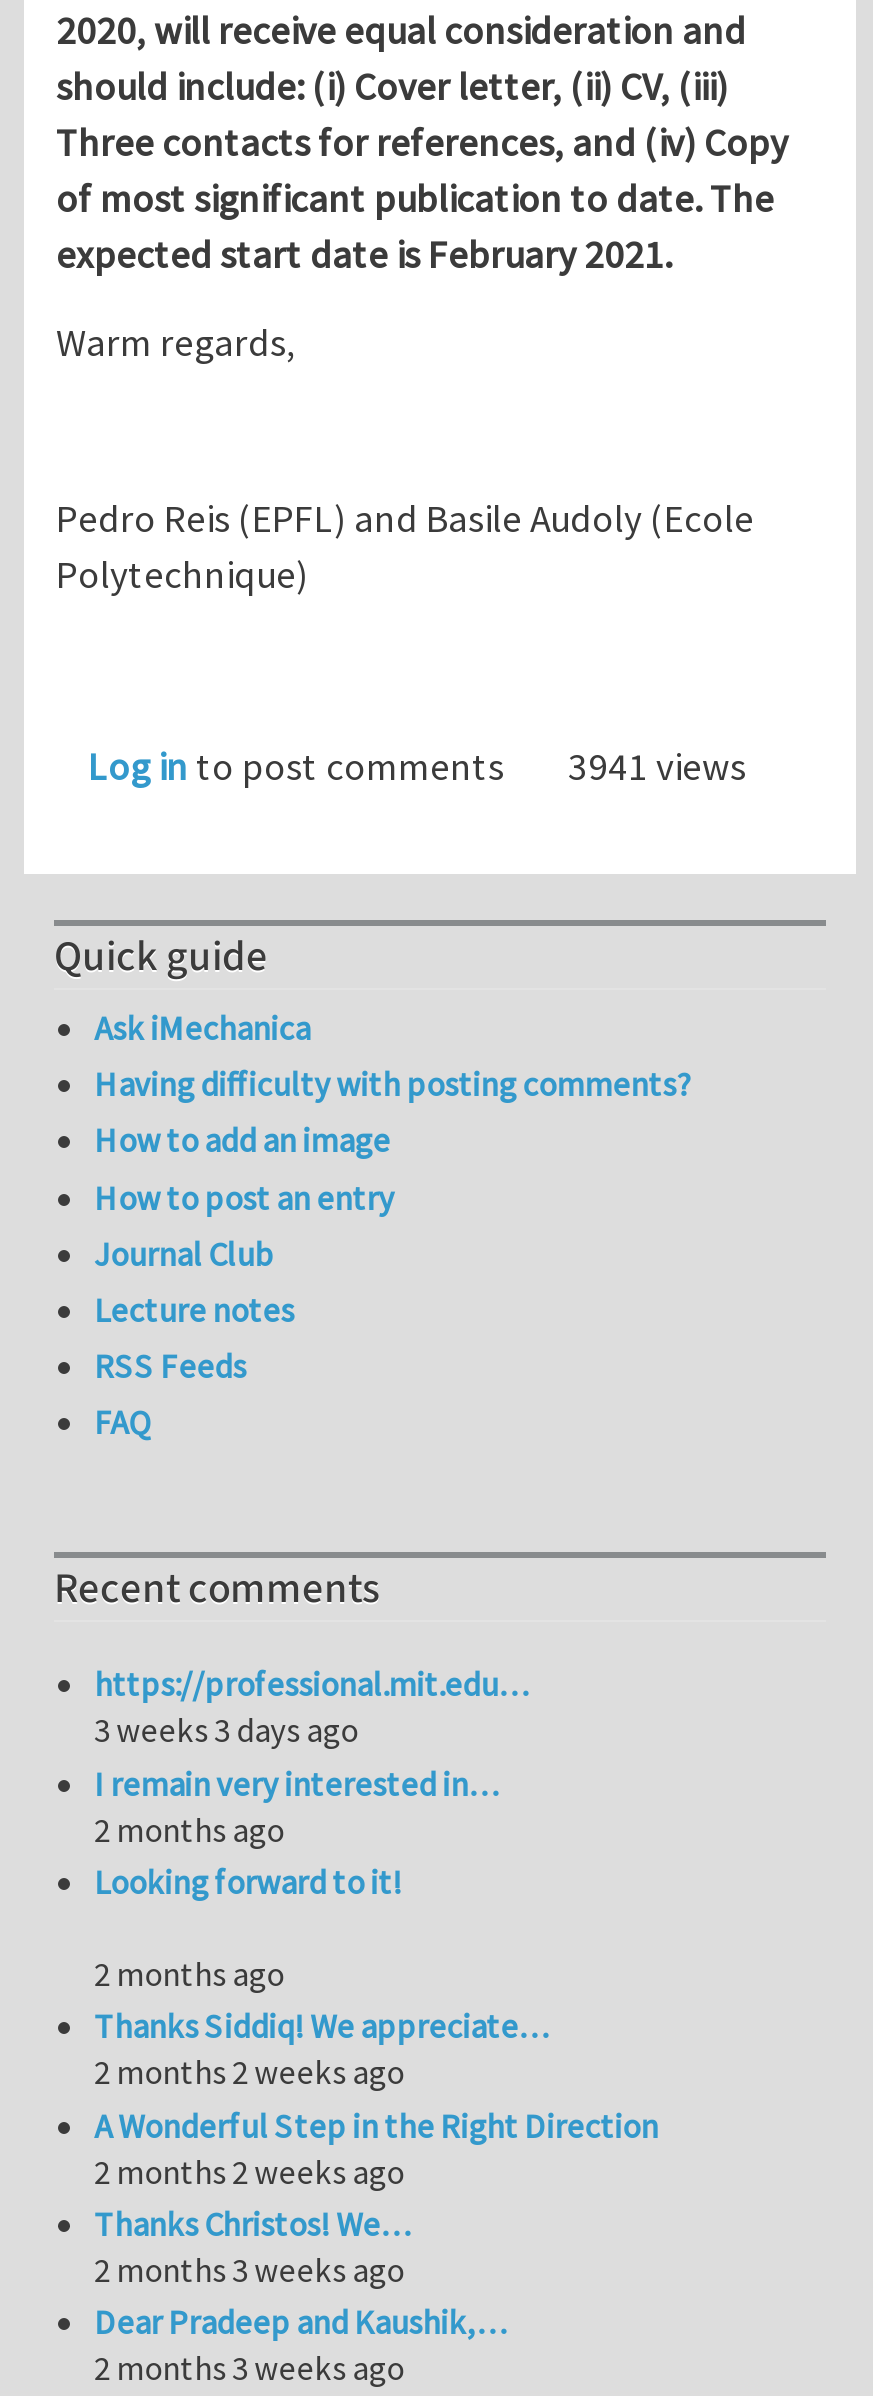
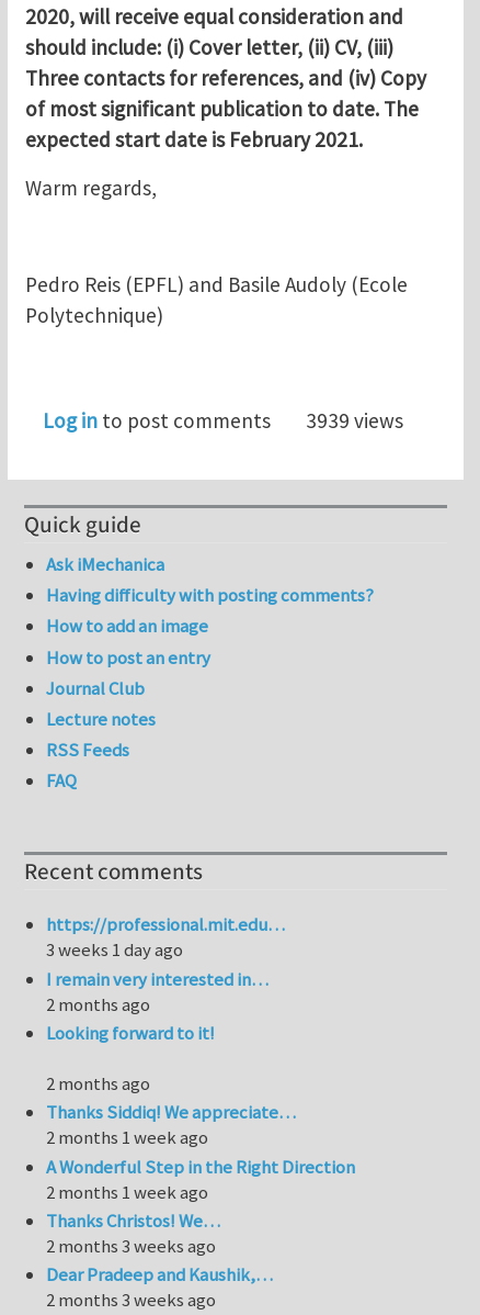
[88,742,746,790] Log in to post comments 3941 views -> [43,407,403,433] Log in to post comments 3939 views
[94,1708,358,1752] 3 weeks 3 days ago -> [46,938,183,962] 3 weeks 1 day ago
[94,2051,404,2095] 2 months 2 weeks ago -> [46,1125,208,1150] 2 months 1 week ago
[94,2149,404,2193] 2 months 2 weeks ago -> [46,1180,208,1204] 2 months 1 week ago

